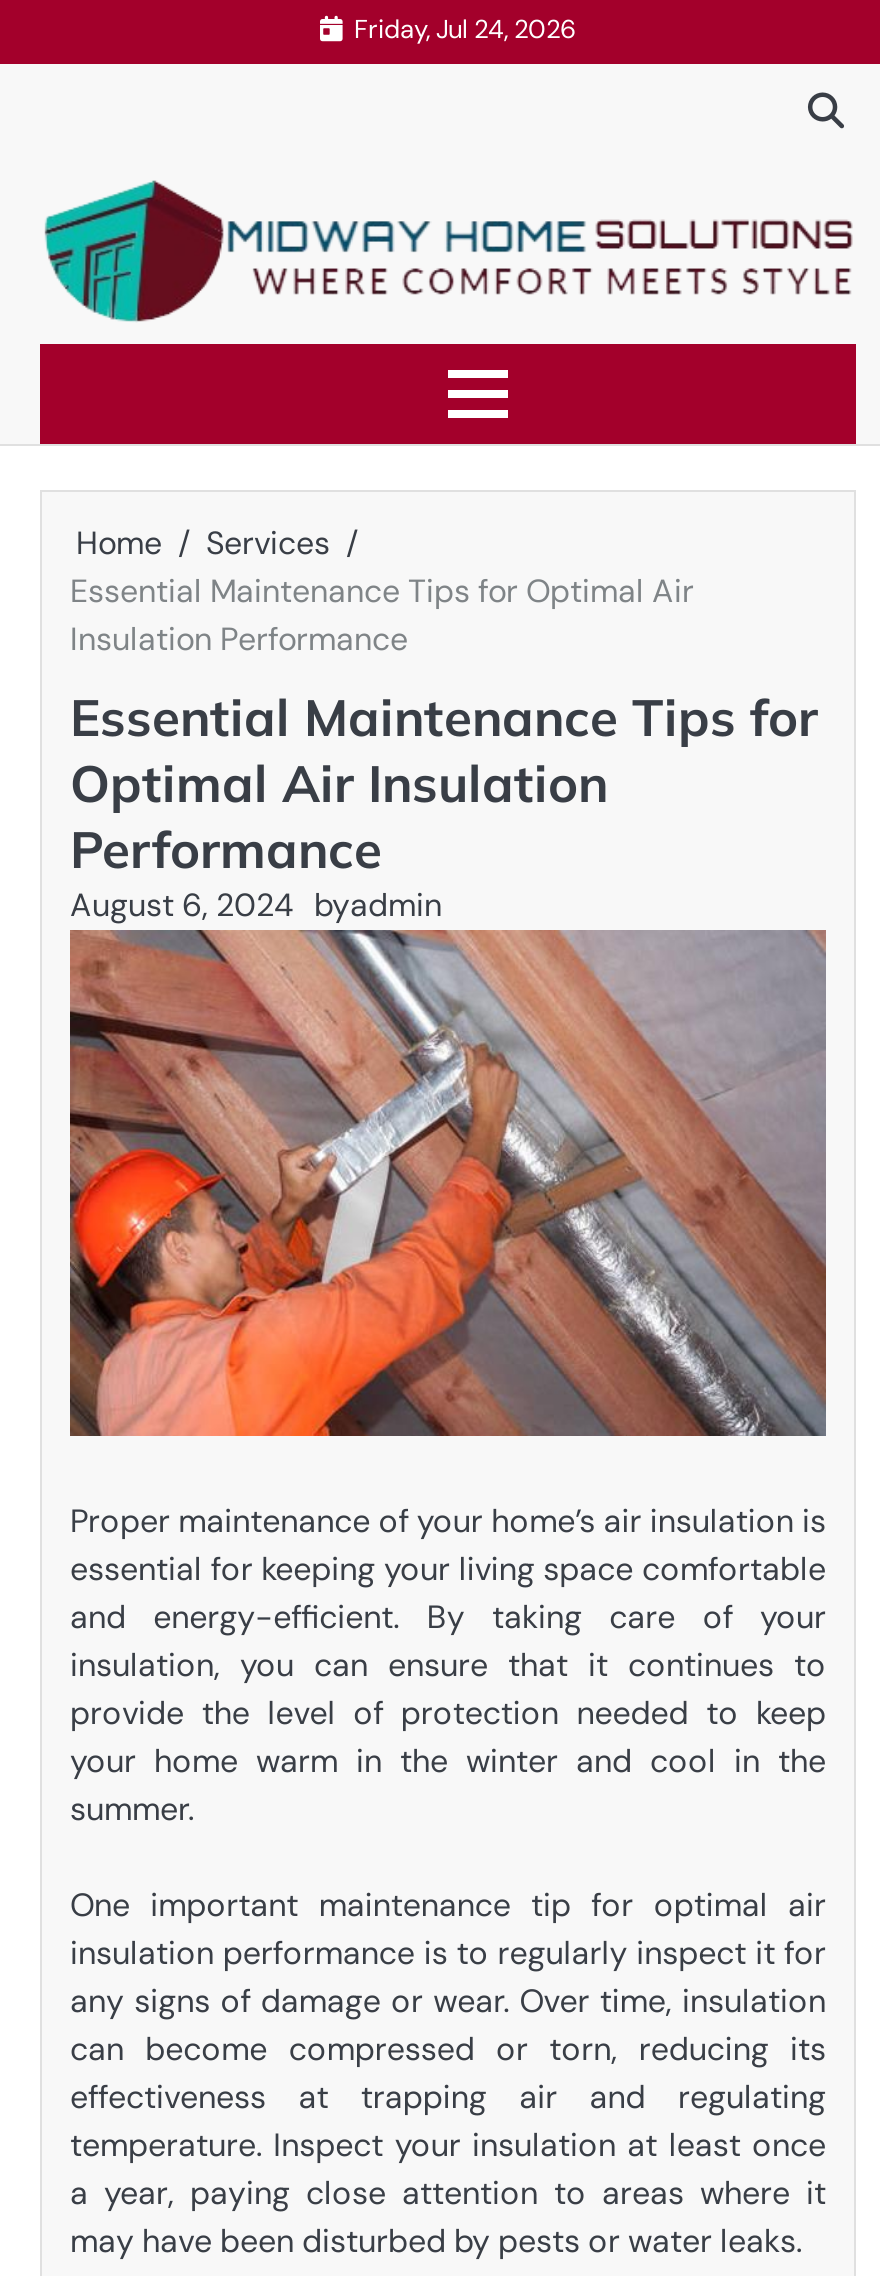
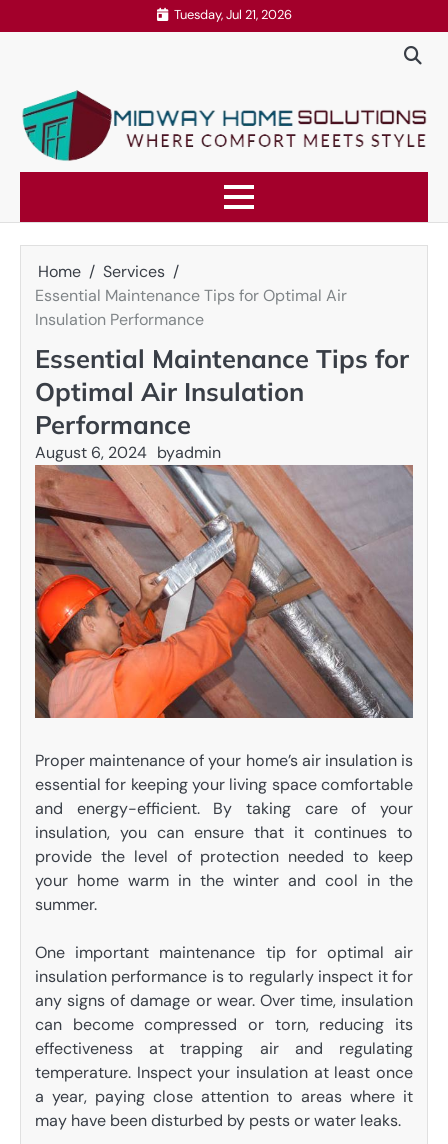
[354,11,576,45] Friday, Jul 24, 2026 -> [173,5,291,22] Tuesday, Jul 21, 2026

